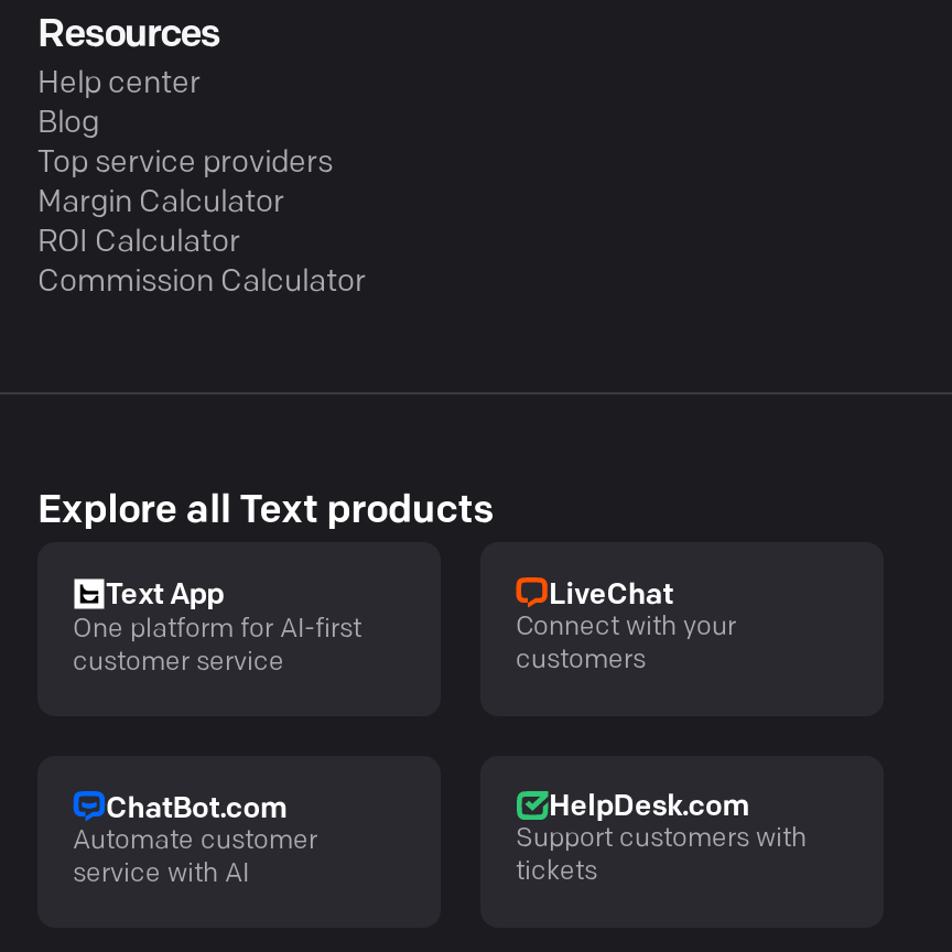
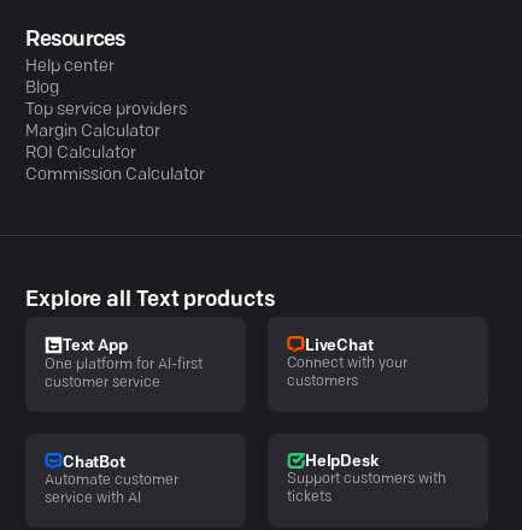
[106,795,286,823] ChatBot.com -> [63,455,125,470] ChatBot
[549,793,748,822] HelpDesk.com -> [305,454,378,470] HelpDesk

